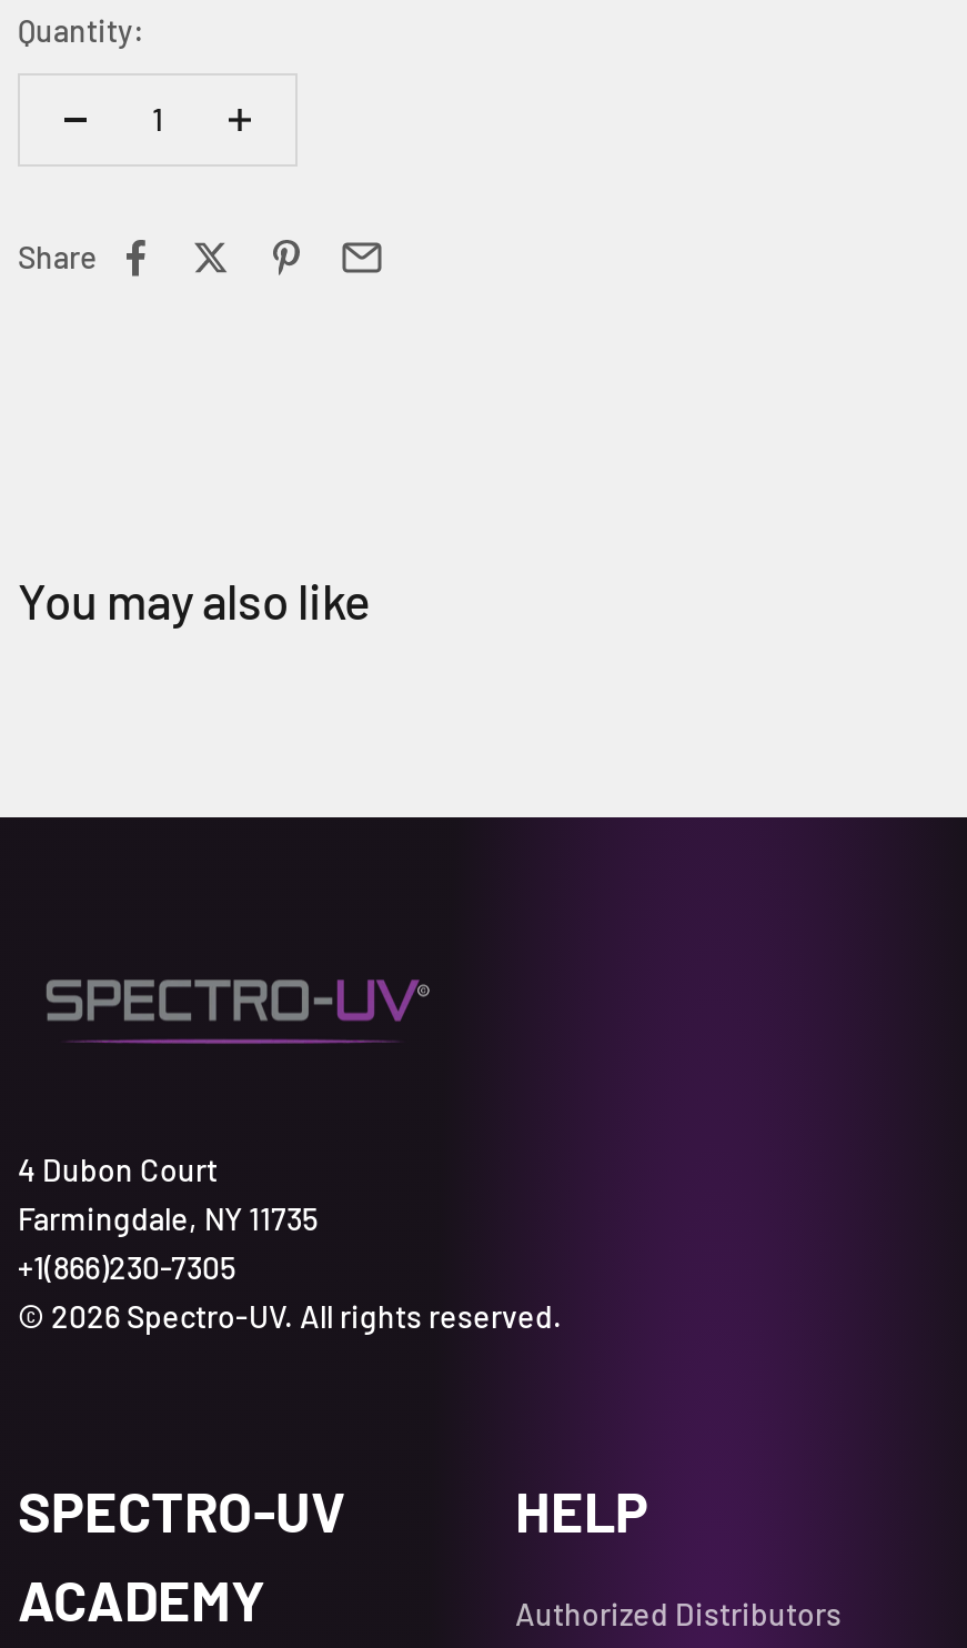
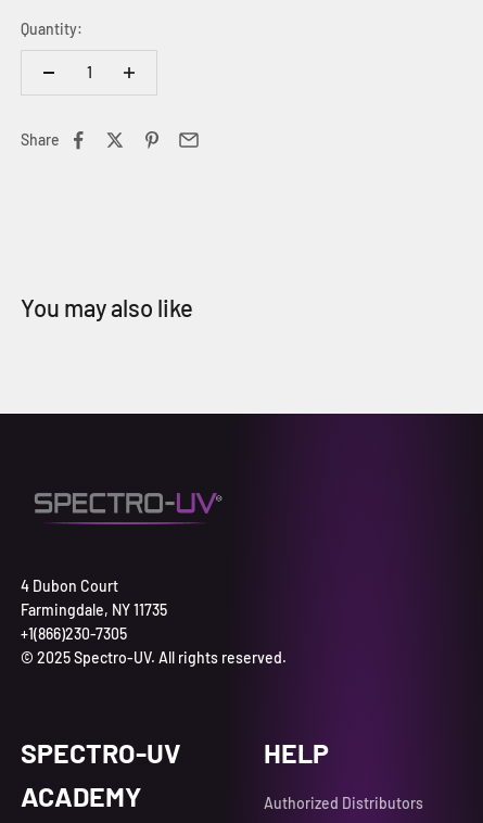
[18,1296,562,1334] © 2026 Spectro-UV. All rights reserved. -> [21,648,287,666] © 2025 Spectro-UV. All rights reserved.

